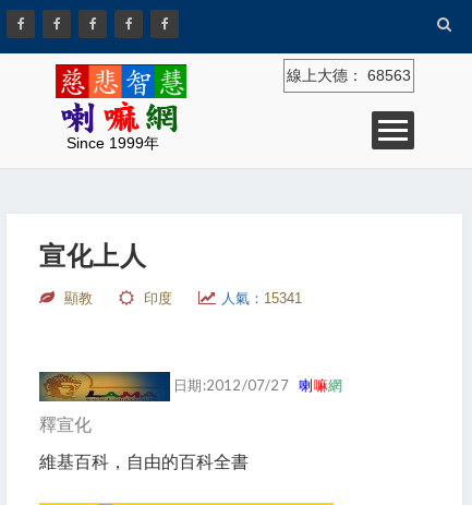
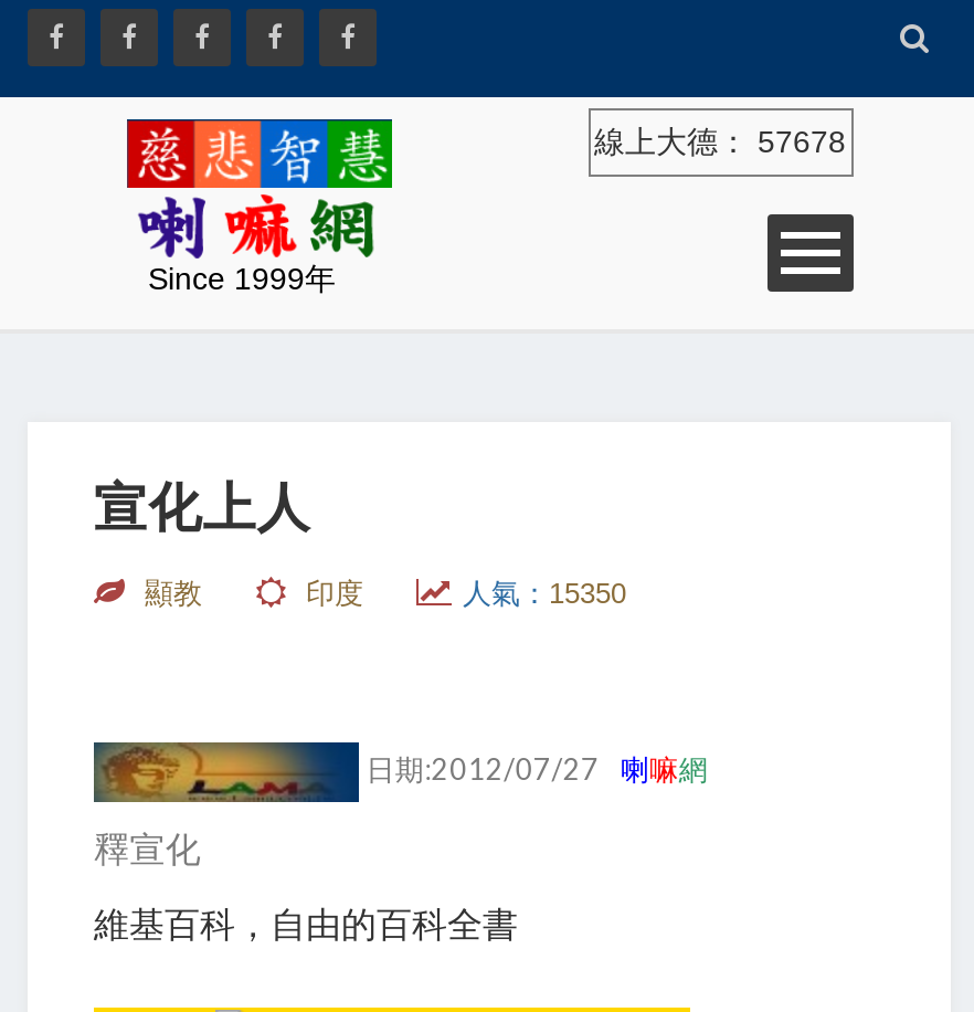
[286,67,410,84] 線上大德：68563 -> [594,124,846,160] 線上大德：57678
[221,290,302,307] 人氣：15341 -> [463,577,626,610] 人氣：15350

